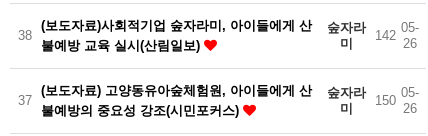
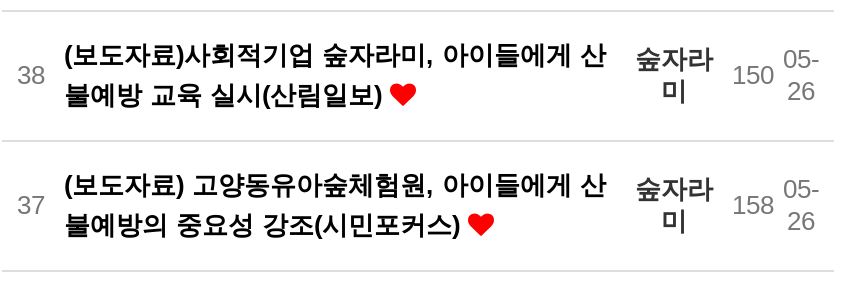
[375,28,396,43] 142 -> [732,60,774,90] 150
[375,93,396,108] 150 -> [732,190,774,220] 158

